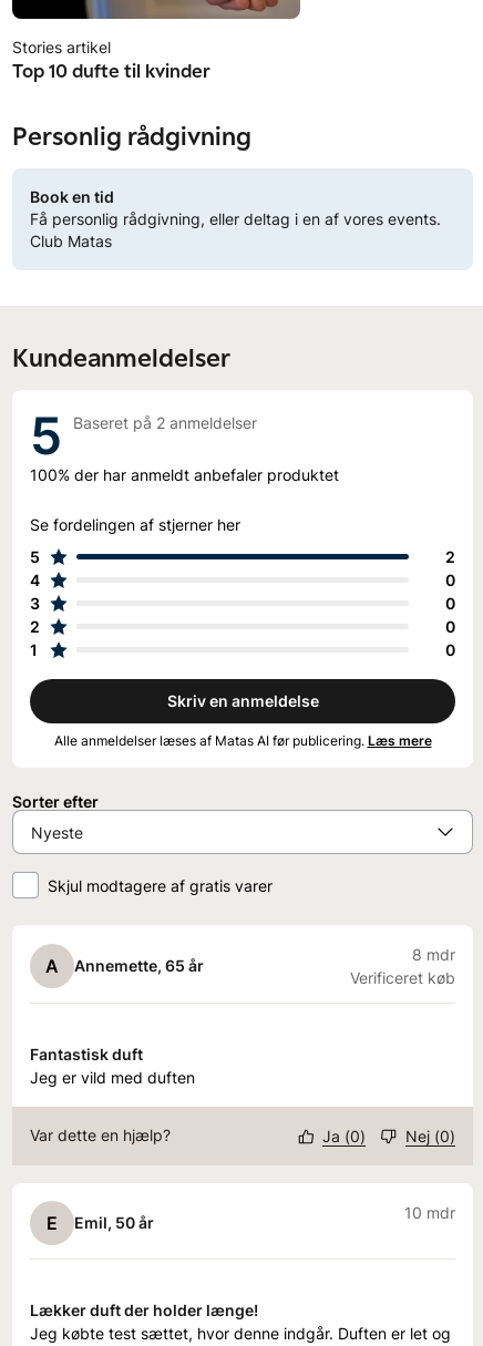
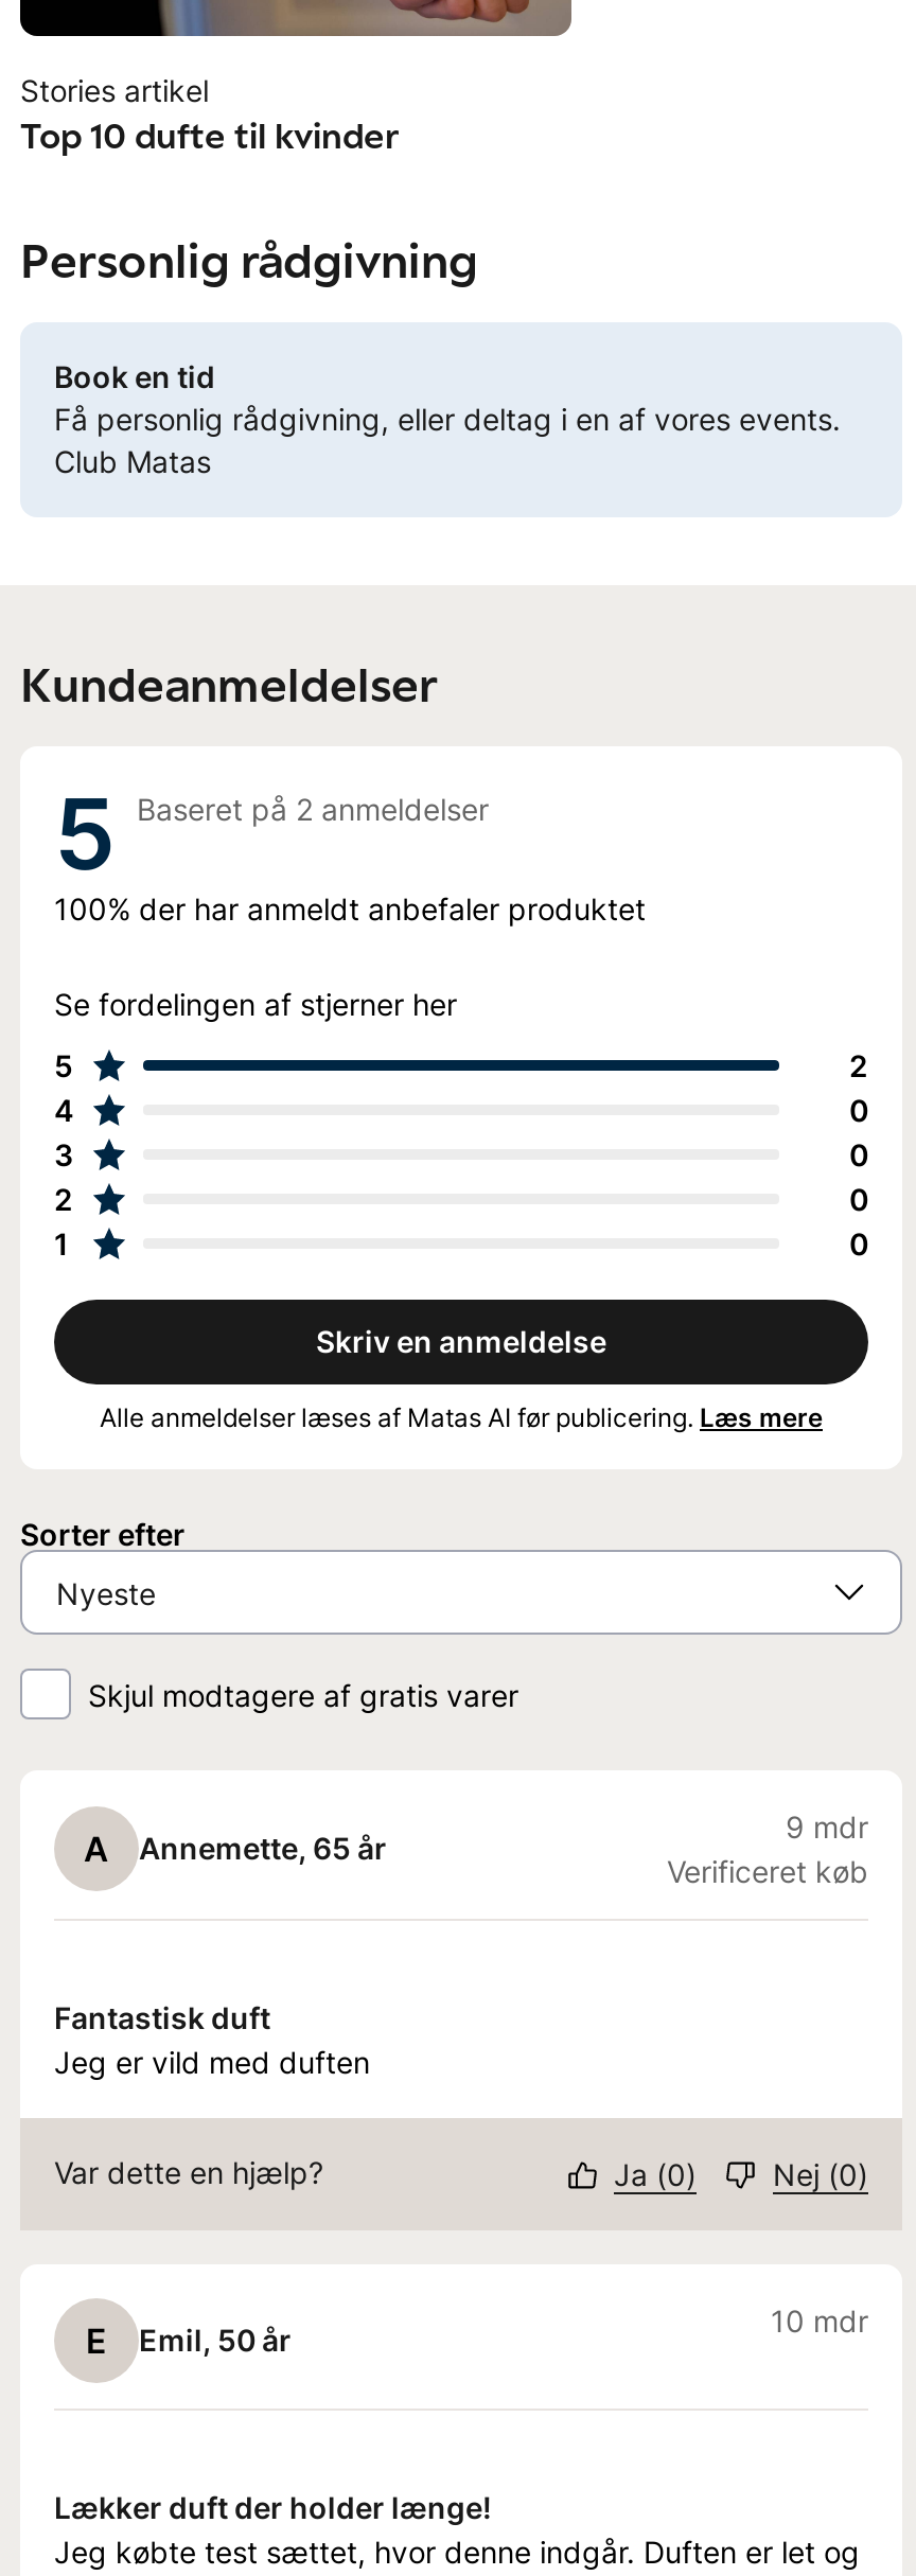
[412,945,455,964] 8 mdr -> [786,1809,868,1845] 9 mdr

